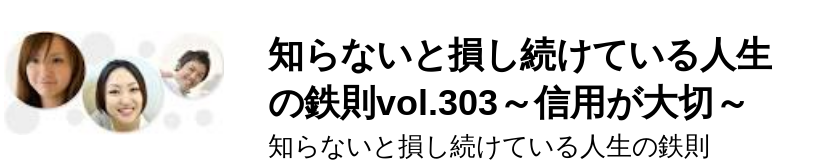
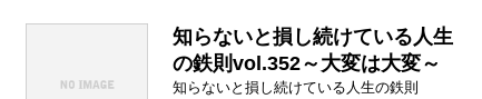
[14,31,220,147] [image] -> none
[268,83,750,123] の鉄則vol.303～信用が大切～ -> [173,52,441,75] の鉄則vol.352～大変は大変～

